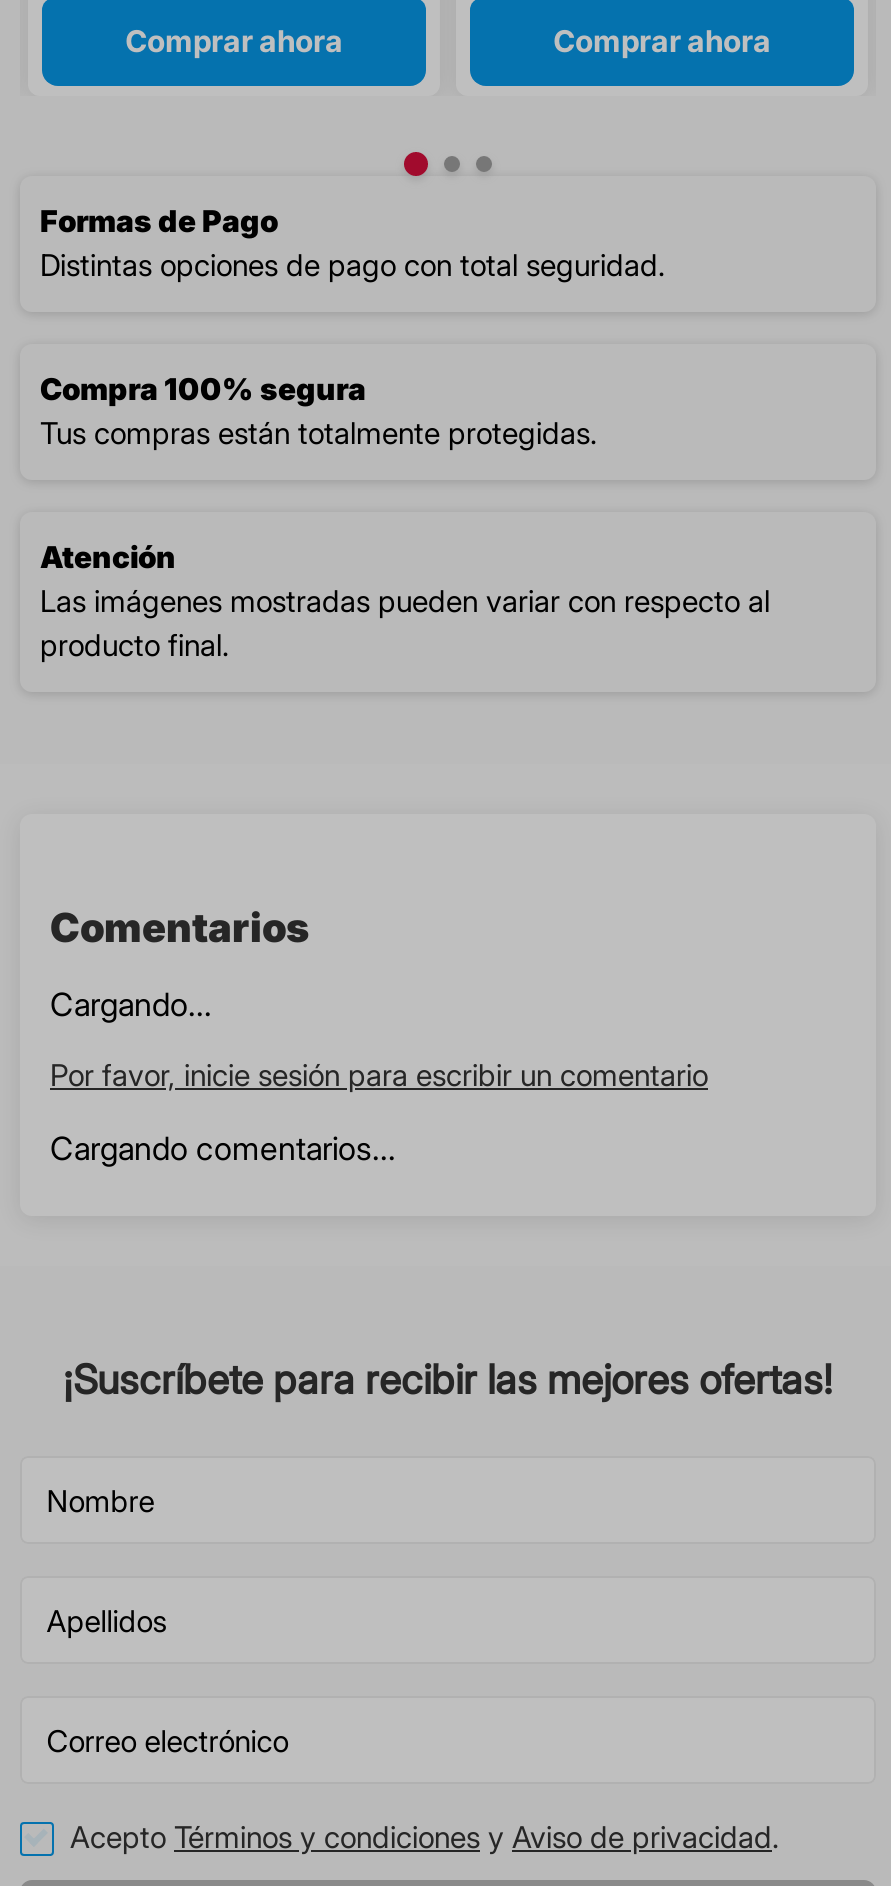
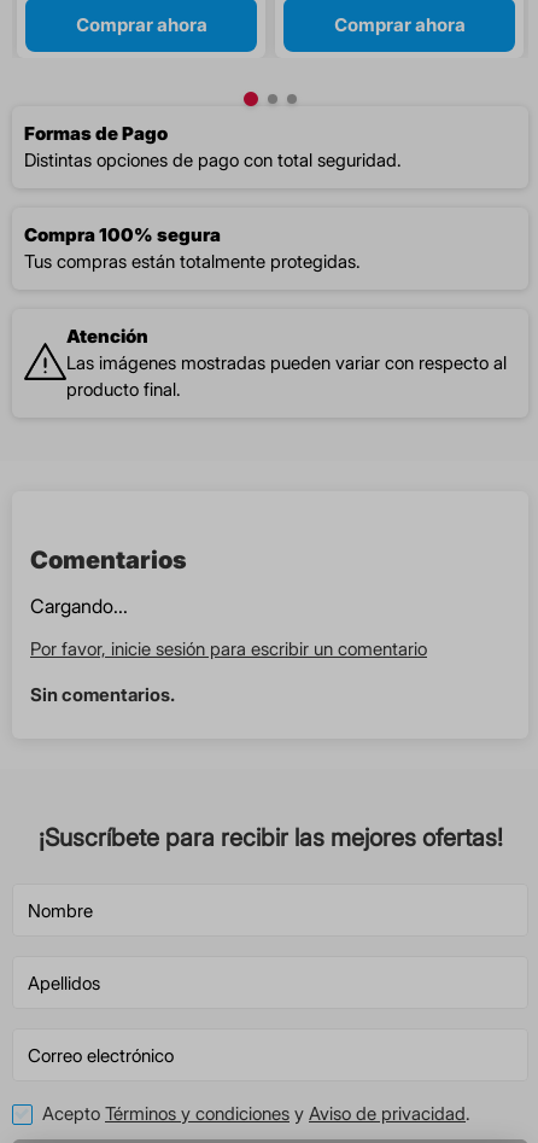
[50,1128,396,1168] Cargando comentarios... -> [30,683,175,706] Sin comentarios.

